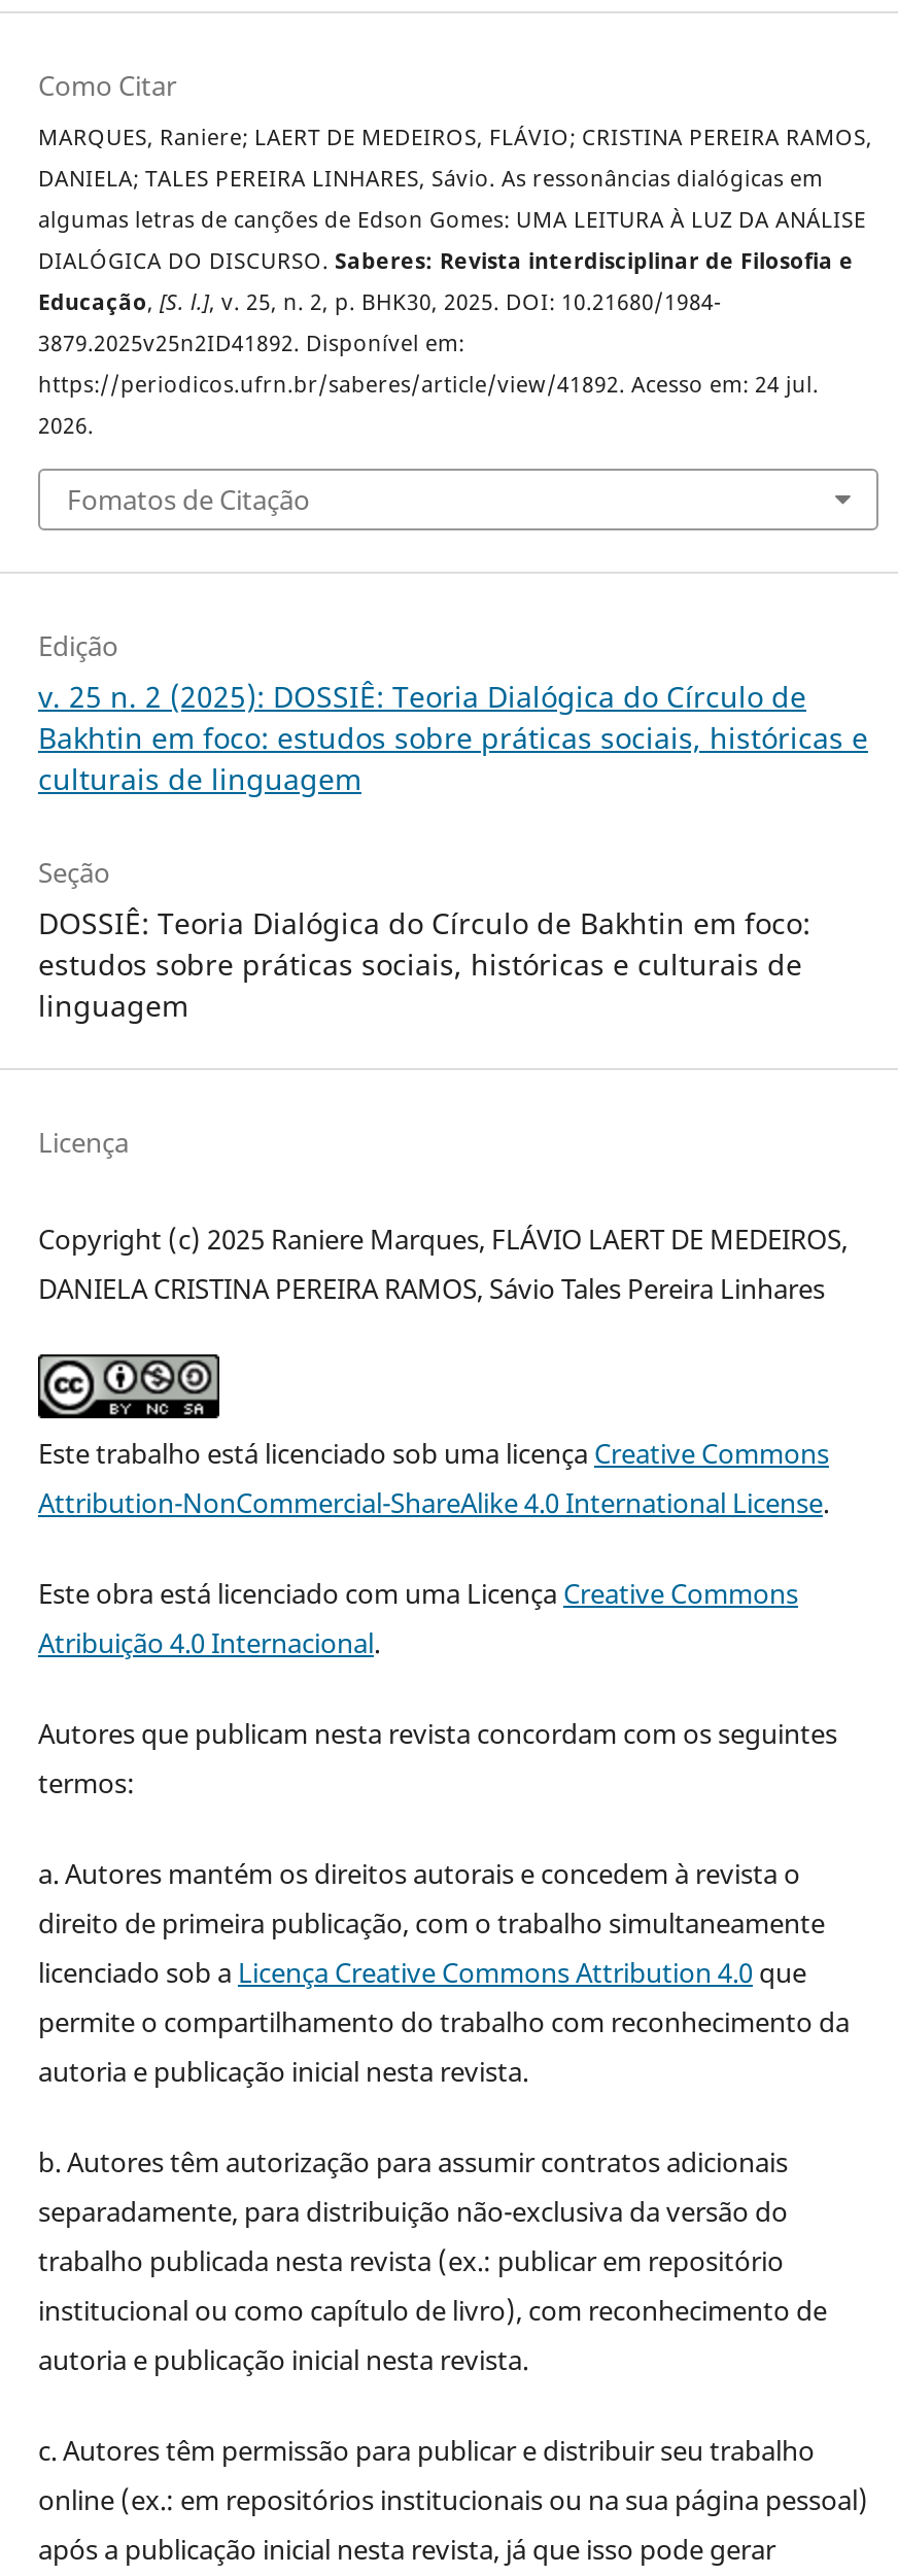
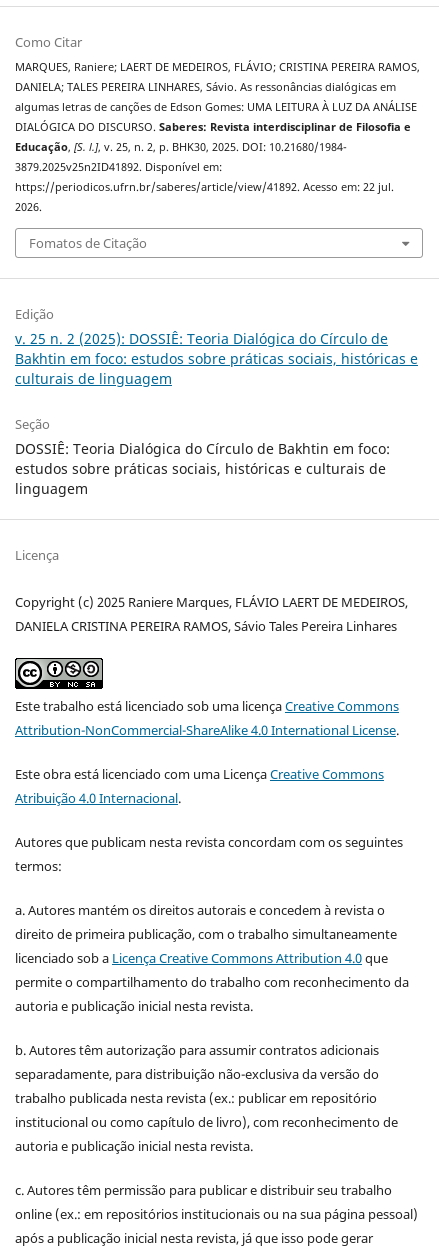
[38,370,819,399] https://periodicos.ufrn.br/saberes/article/view/41892. Acesso em: 24 jul. -> [15,180,394,194] https://periodicos.ufrn.br/saberes/article/view/41892. Acesso em: 22 jul.

